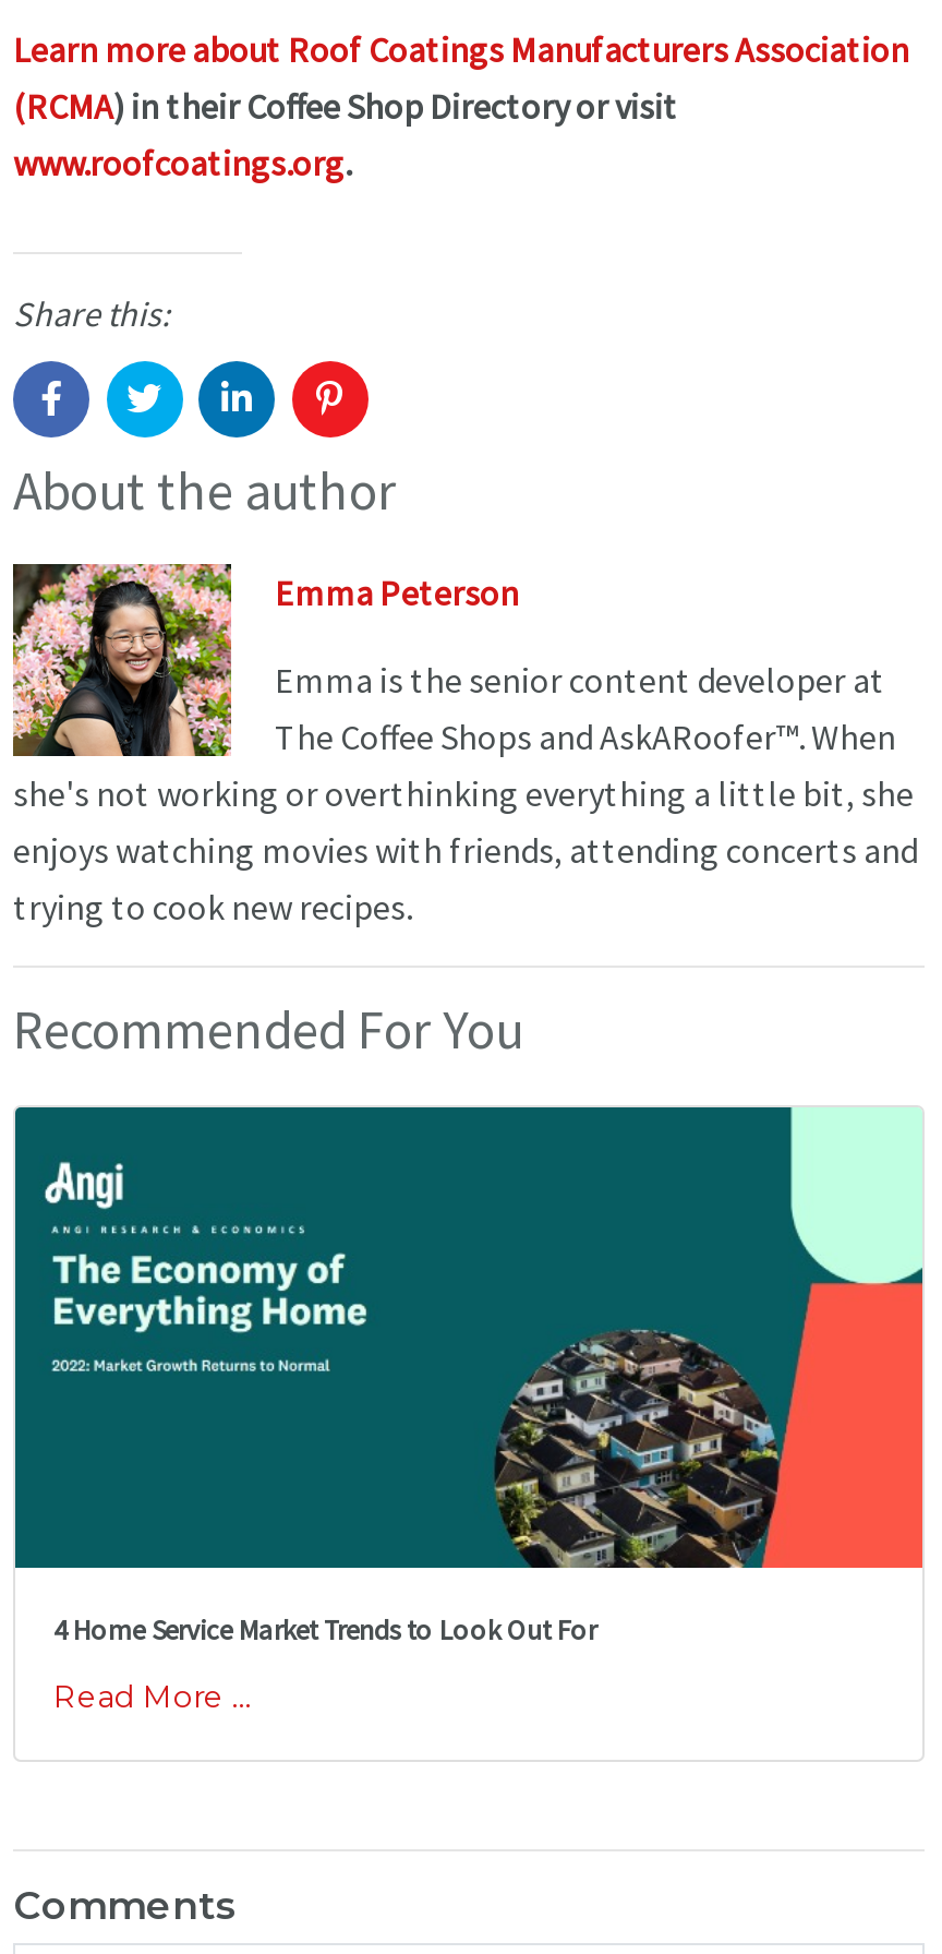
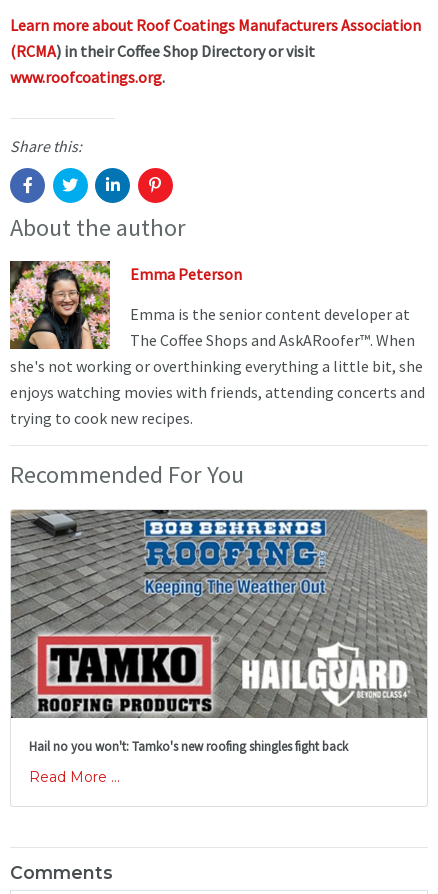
[13,1105,925,1648] [image] | 4 Home Service Market Trends to Look Out For -> [10,509,428,755] [image] | Hail no you won't: Tamko's new roofing shingles fight back

